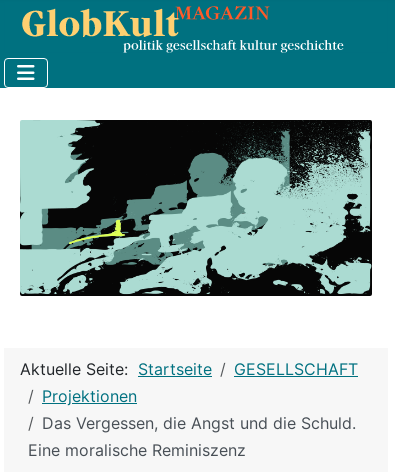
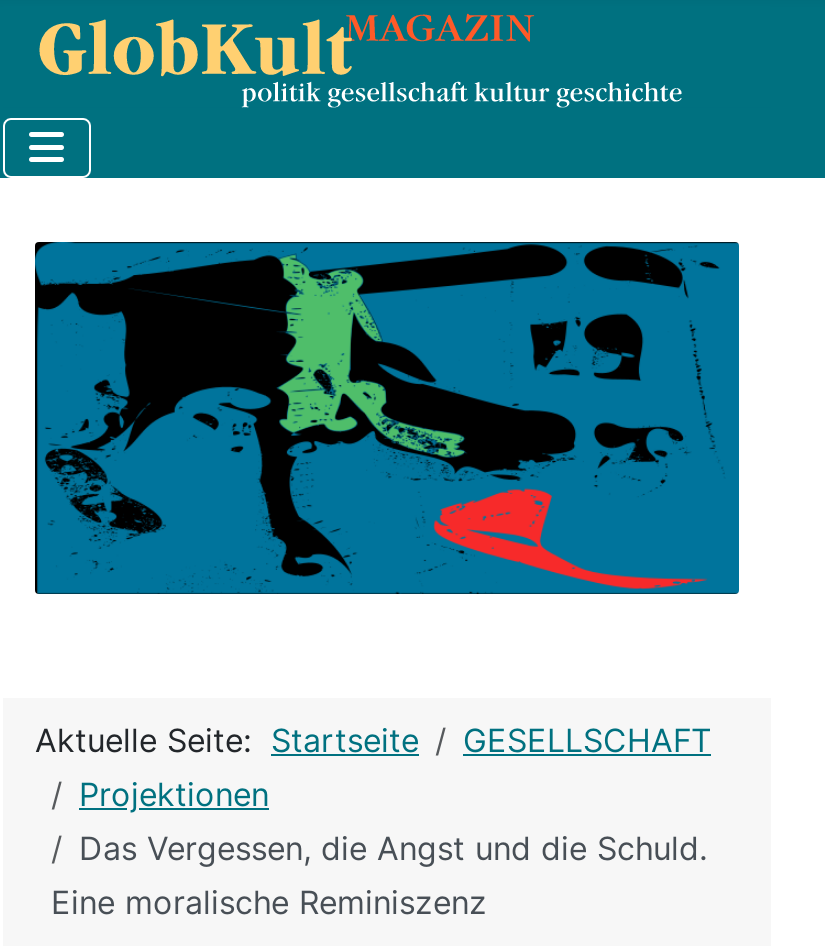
[20,119,373,297] [image] -> [33,240,741,596] [image]

